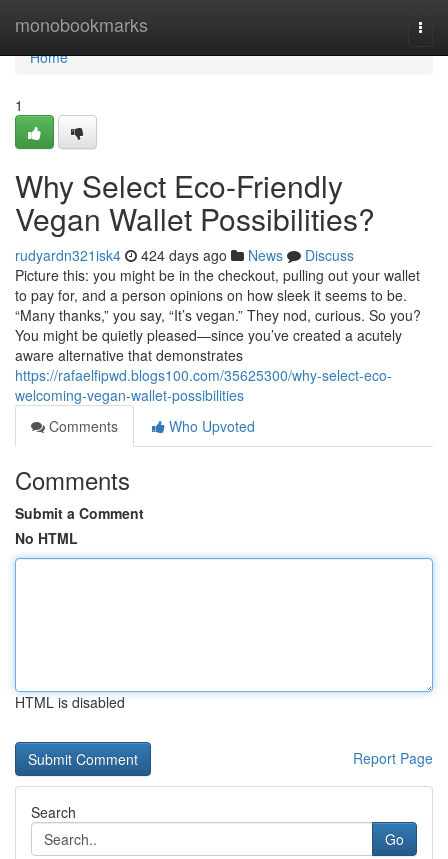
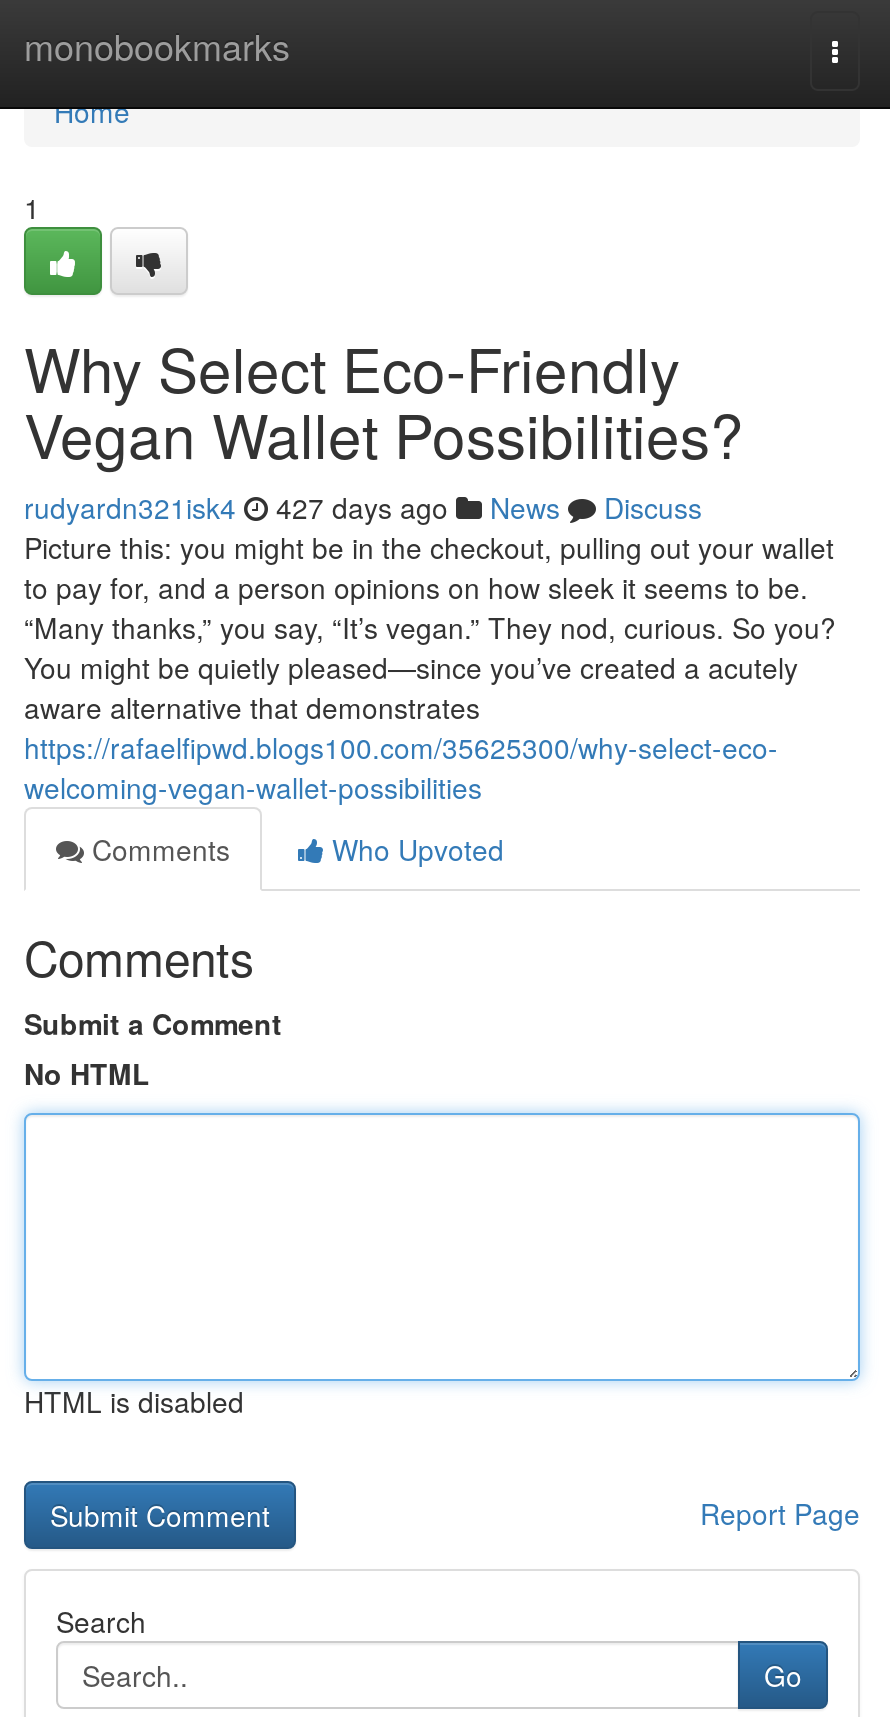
[15,245,354,265] rudyardn321isk4 424 days ago News Discuss -> [24,487,702,527] rudyardn321isk4 427 days ago News Discuss

